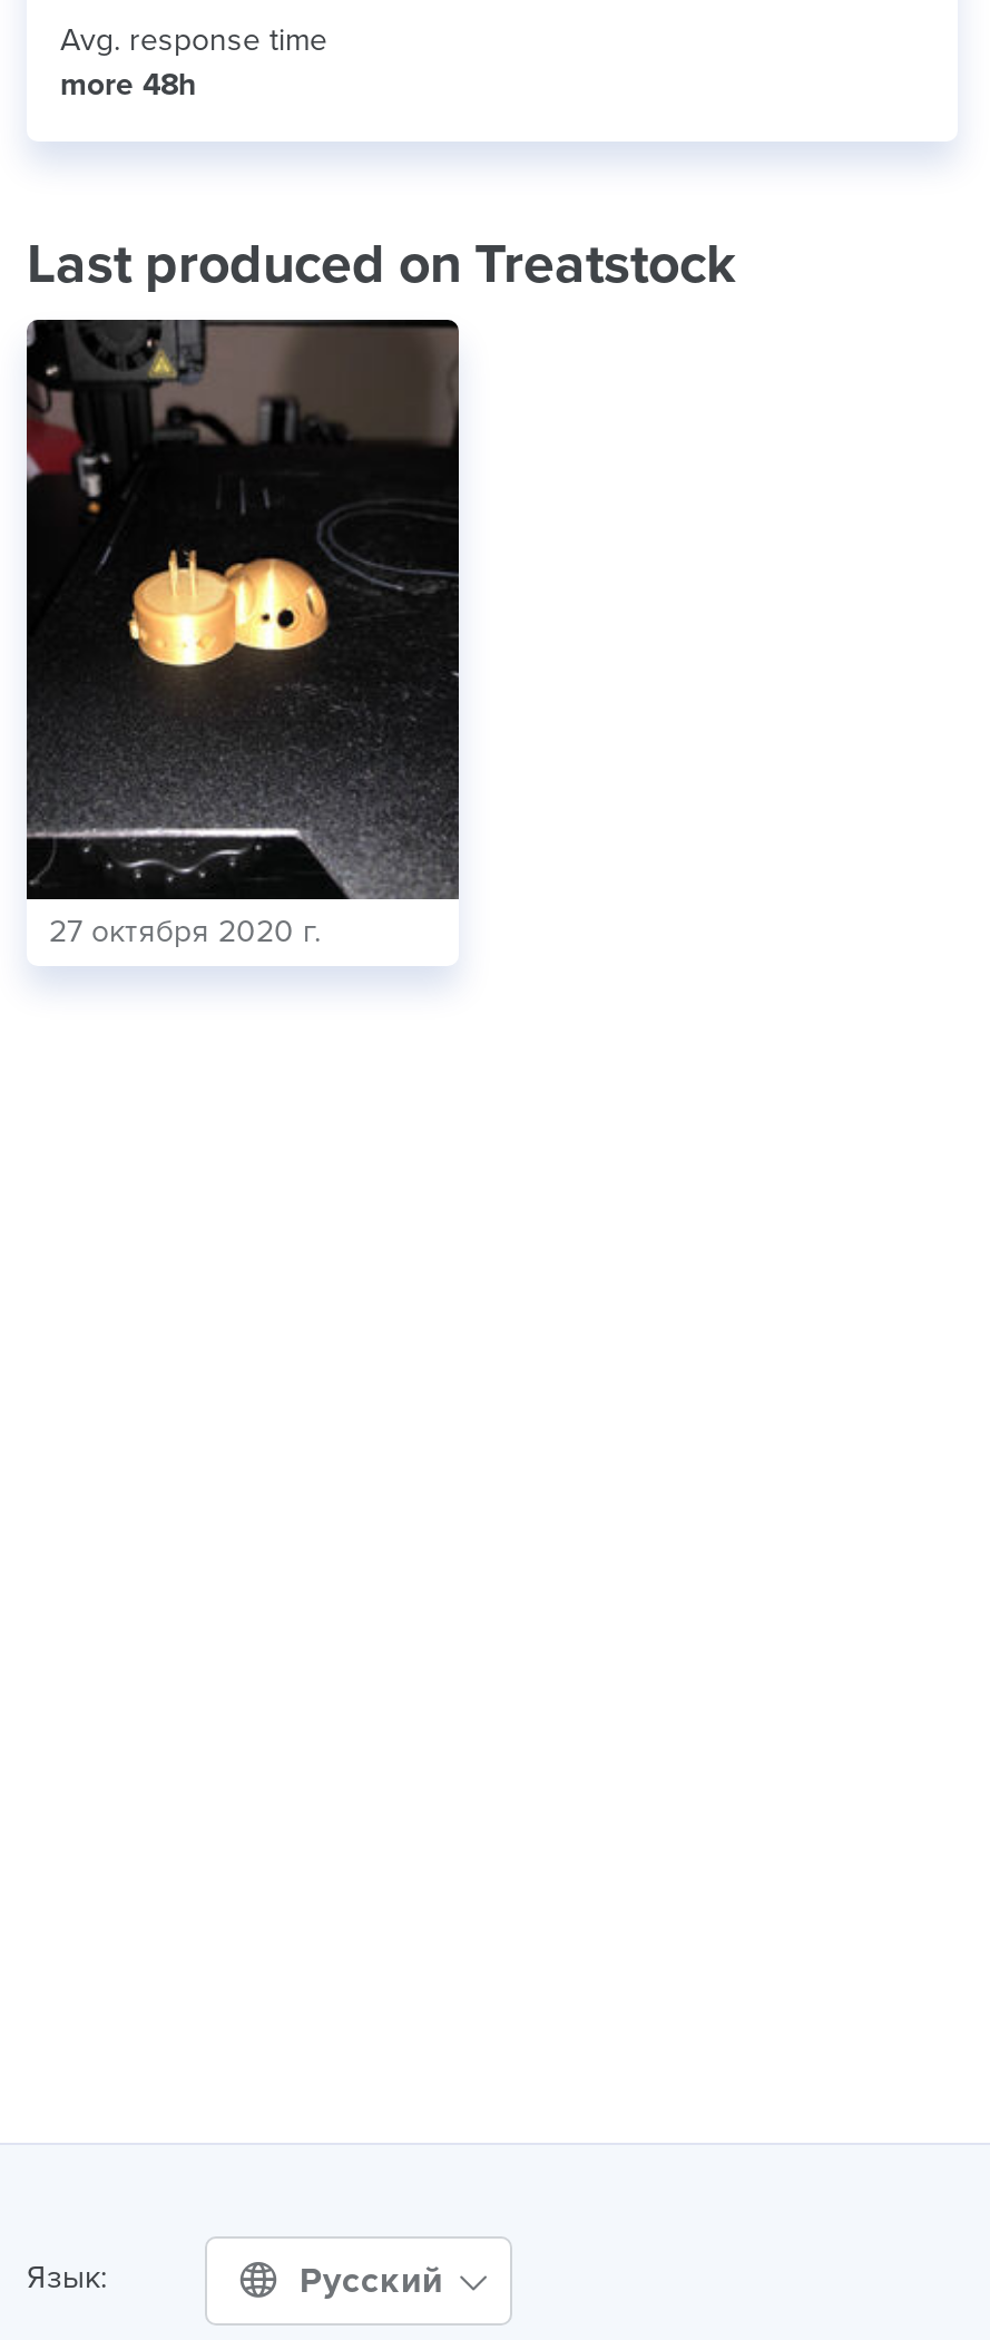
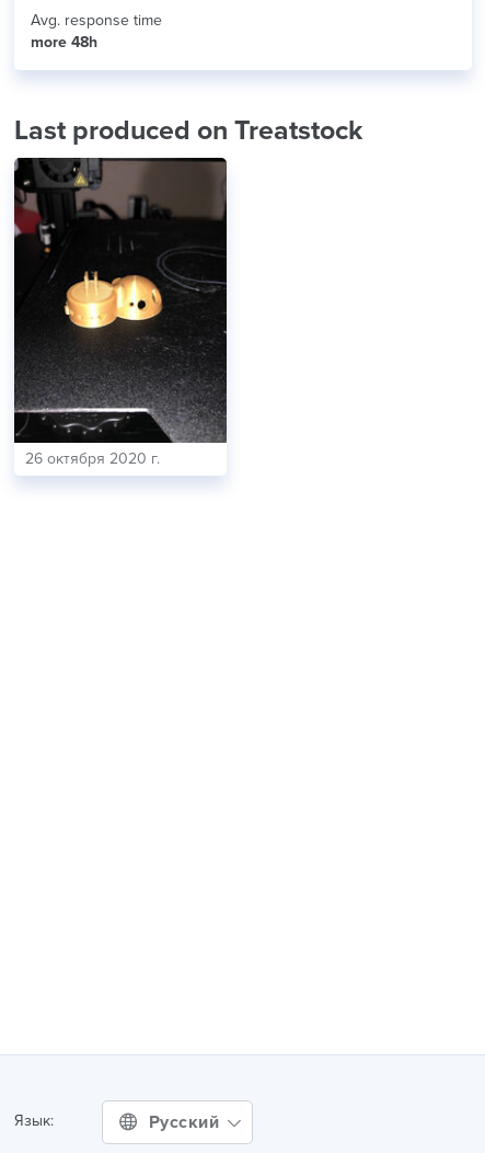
[49,912,321,950] 27 октября 2020 г. -> [25,449,160,468] 26 октября 2020 г.

